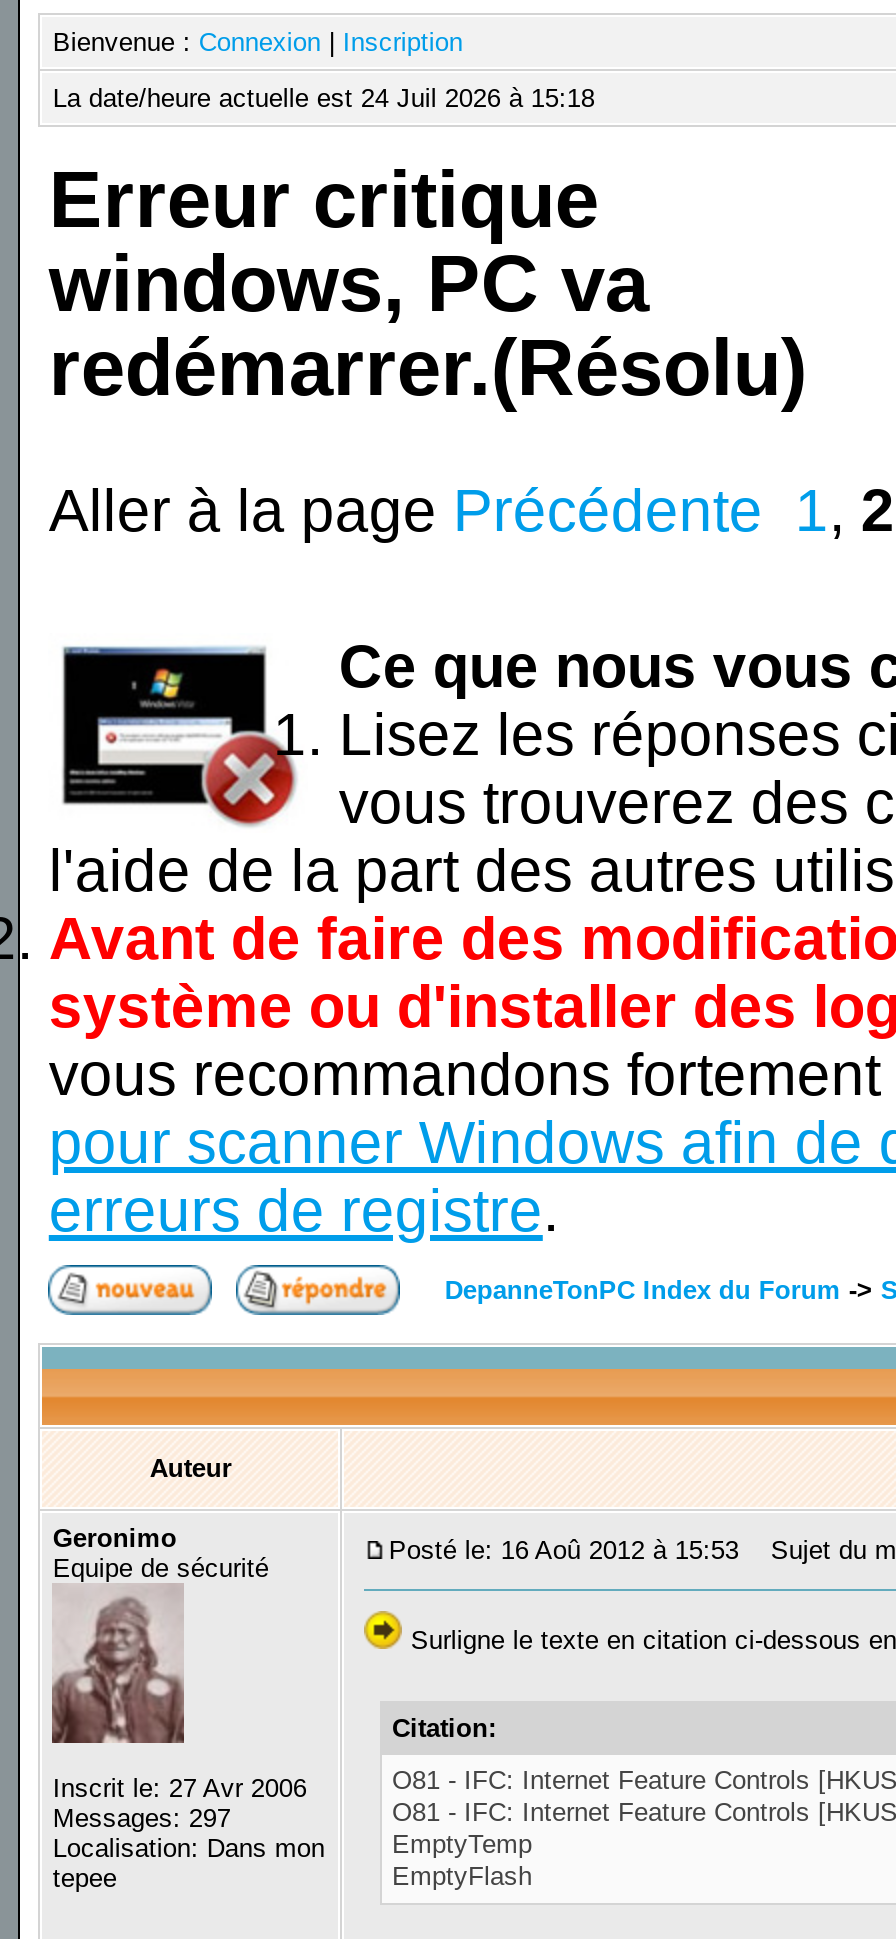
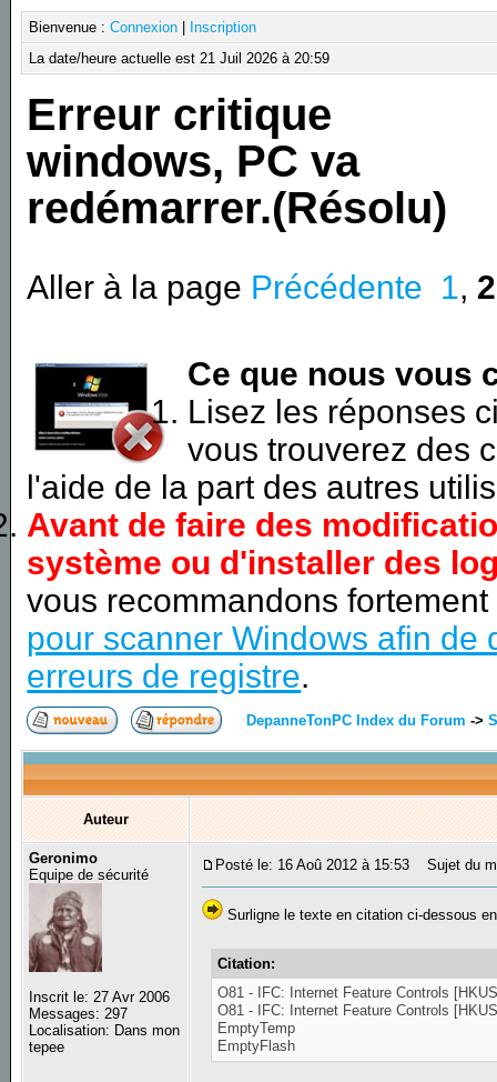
[53,83,595,113] La date/heure actuelle est 24 Juil 2026 à 15:18 -> [29,50,330,67] La date/heure actuelle est 21 Juil 2026 à 20:59

